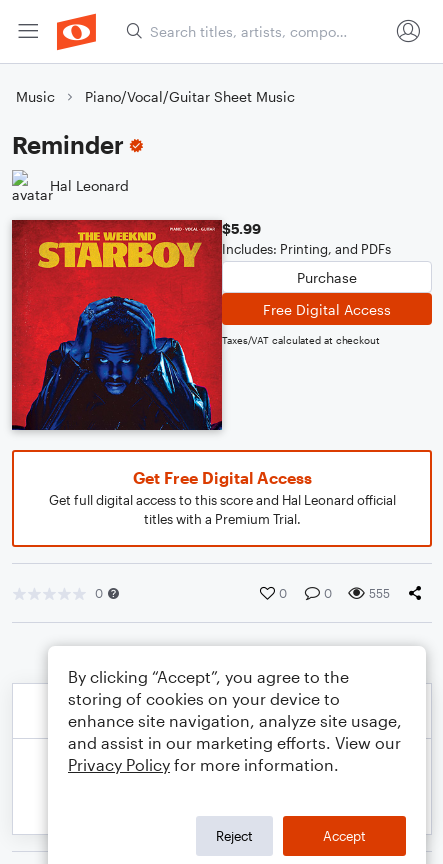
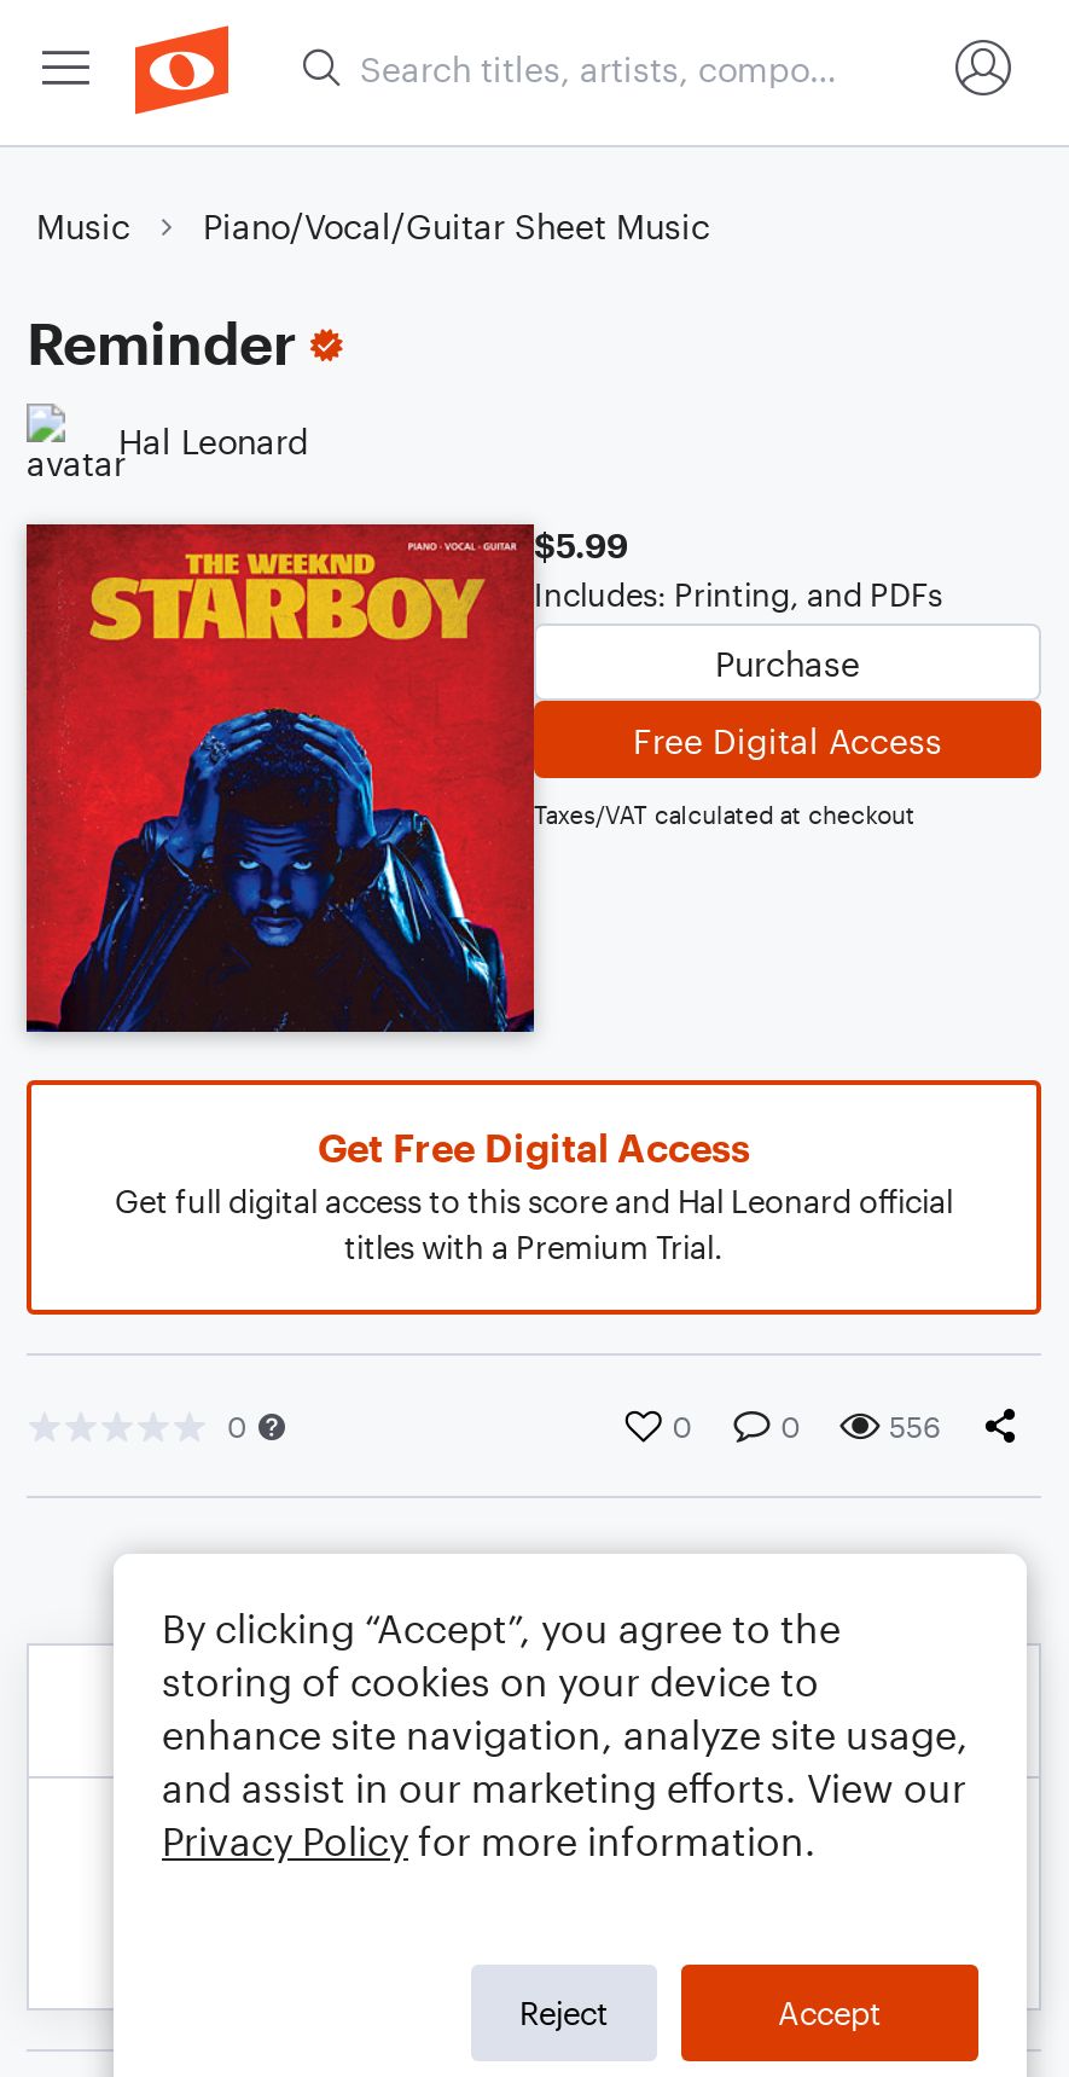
[369,585,390,599] 555 -> [889,1408,940,1441] 556

